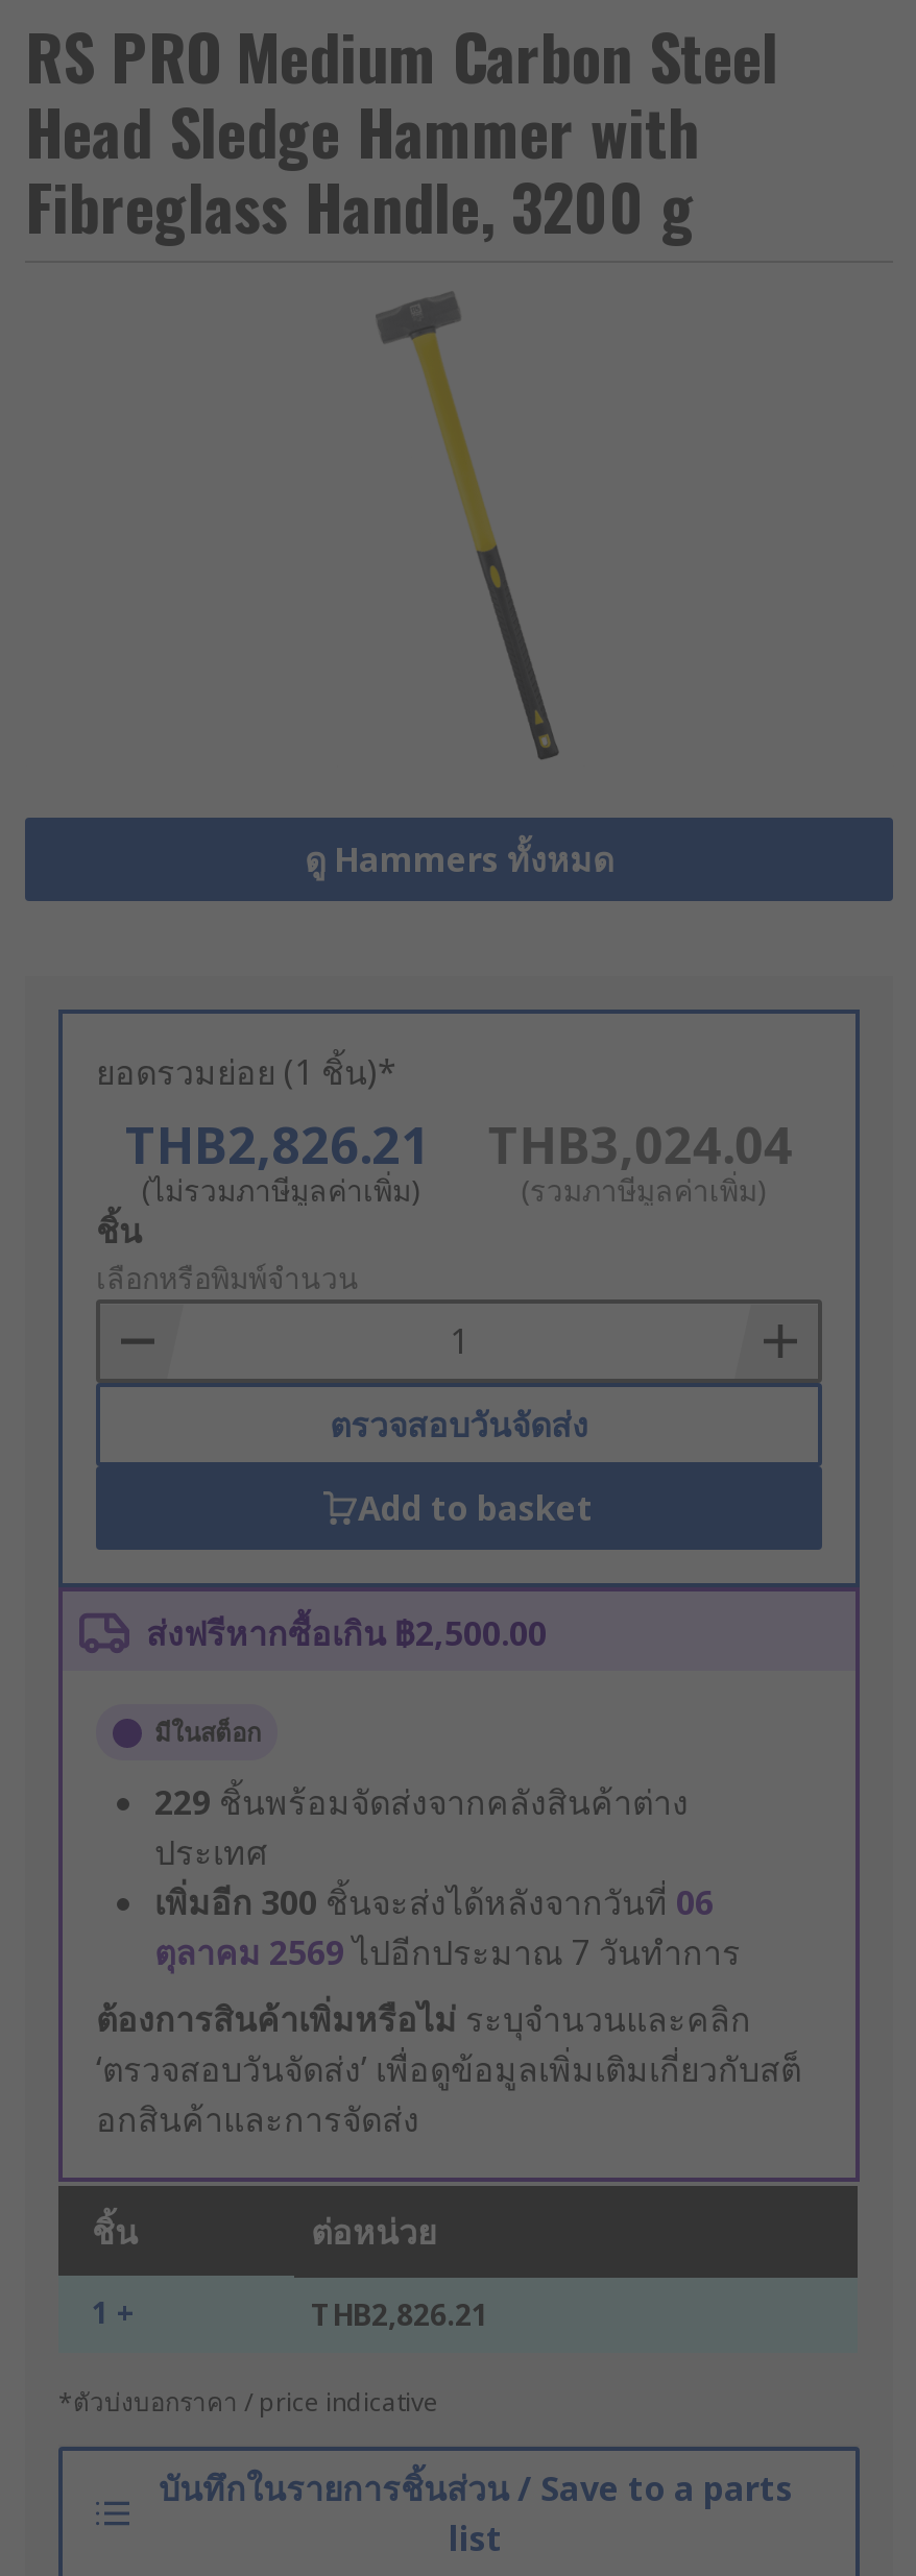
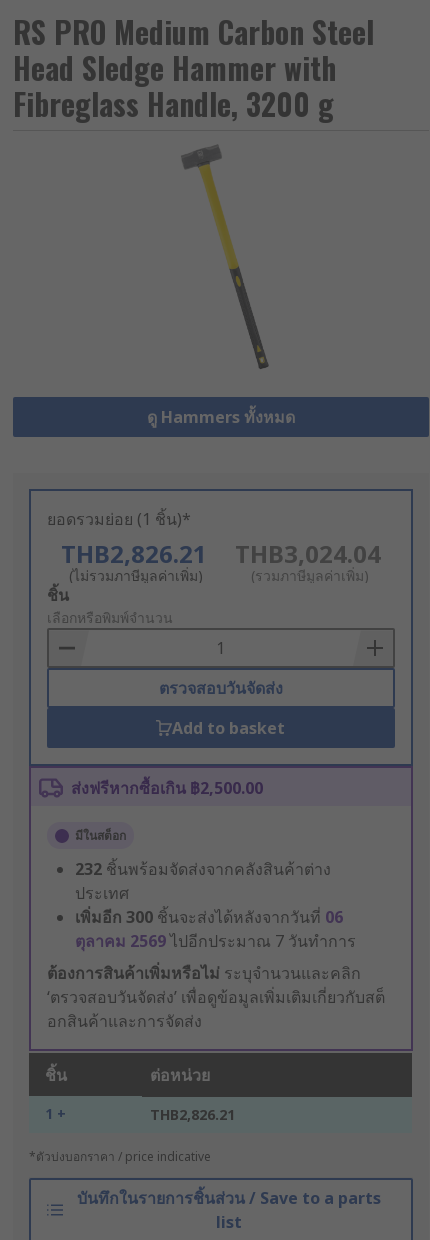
[154,1780,689,1826] 229ชิ้นพร้อมจัดส่งจากคลังสินค้าต่าง -> [75,858,331,880] 232ชิ้นพร้อมจัดส่งจากคลังสินค้าต่าง

